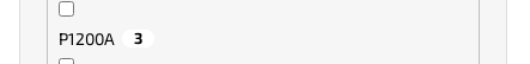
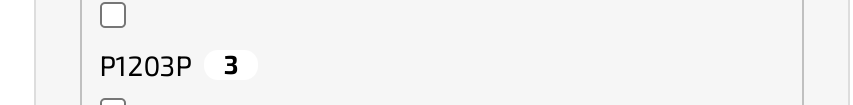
[58,28,142,49] P1200A 3 -> [100,48,238,82] P1203P 3

